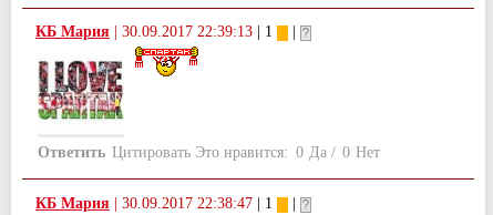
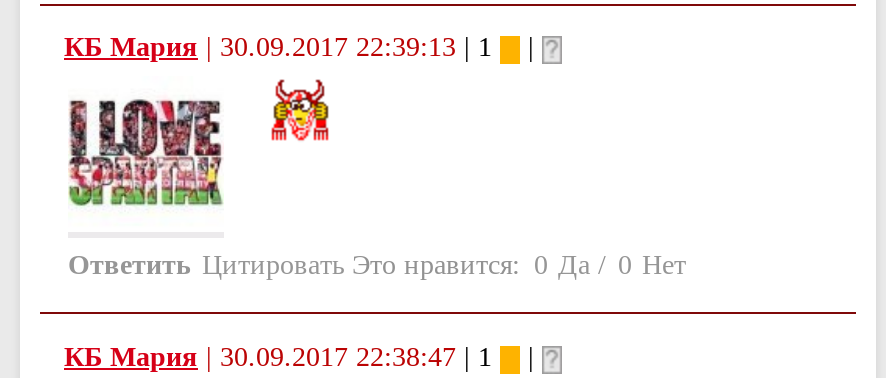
[134,45,199,83] [image] -> [244,74,358,142] [image]

